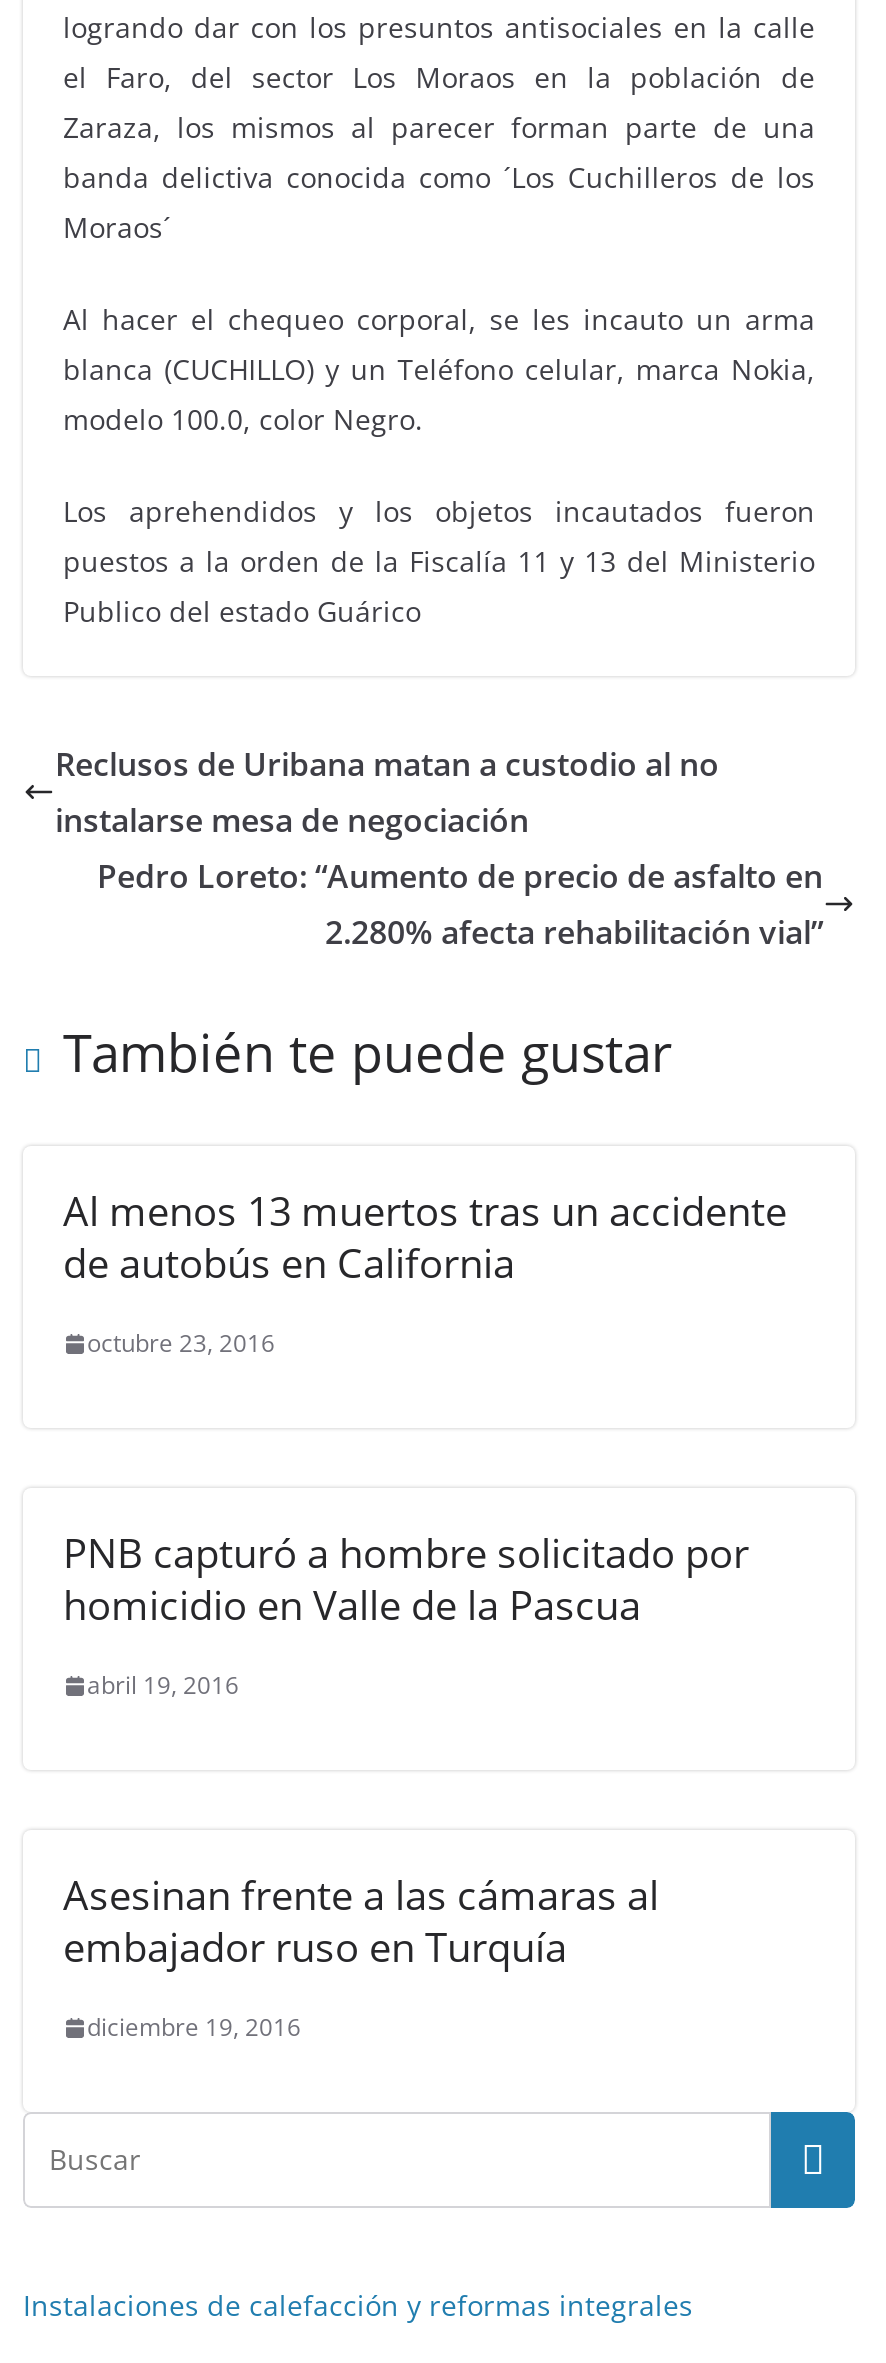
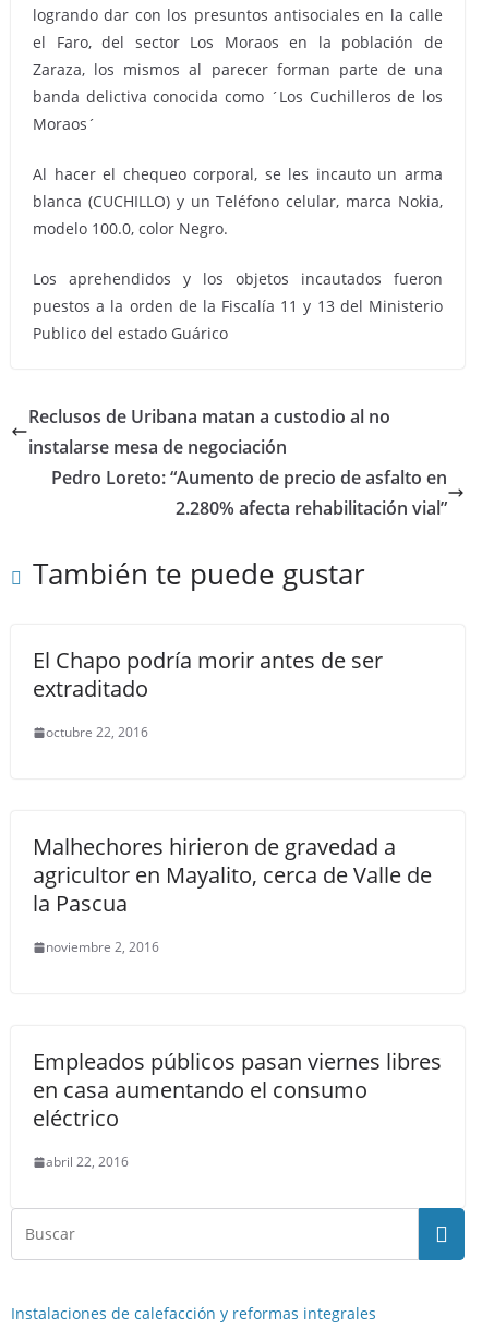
[63,1184,787,1290] Al menos 13 muertos tras un accidente | de autobús en California -> [33,645,383,703] El Chapo podría morir antes de ser | extraditado
[87,1326,275,1360] octubre 23, 2016 -> [46,723,148,741] octubre 22, 2016
[63,1526,749,1632] PNB capturó a hombre solicitado por | homicidio en Valle de la Pascua -> [33,832,432,918] Malhechores hirieron de gravedad a | agricultor en Mayalito, cerca de Valle de | la Pascua
[87,1668,239,1702] abril 19, 2016 -> [46,938,159,956] noviembre 2, 2016
[63,1868,659,1974] Asesinan frente a las cámaras al | embajador ruso en Turquía -> [33,1047,442,1133] Empleados públicos pasan viernes libres | en casa aumentando el consumo | eléctrico
[87,2010,301,2044] diciembre 19, 2016 -> [46,1152,129,1171] abril 22, 2016

